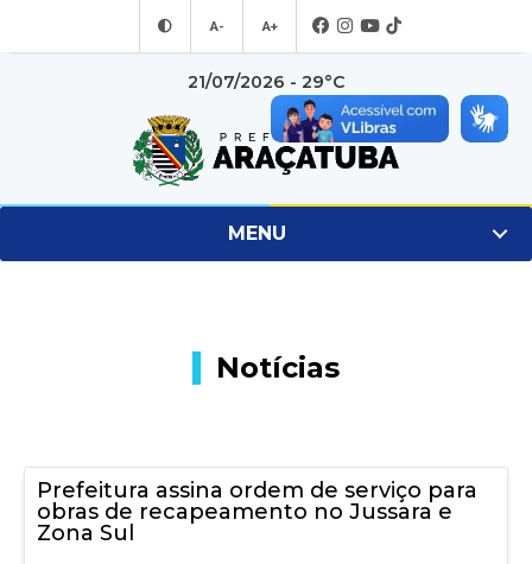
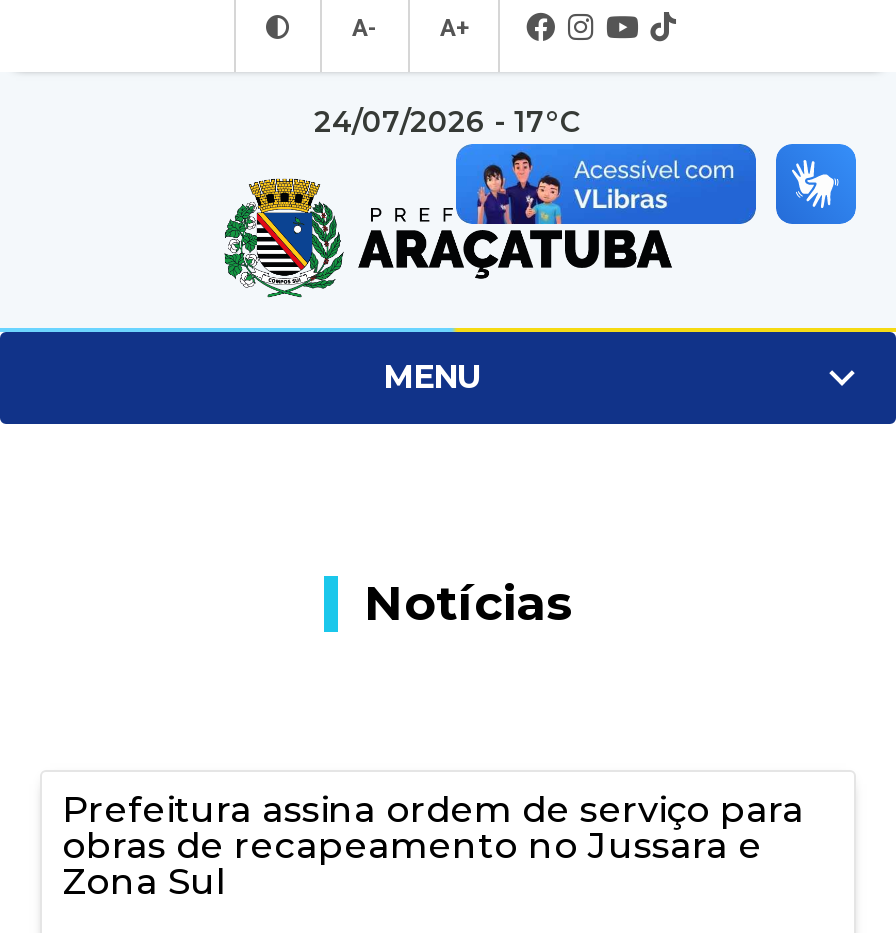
[187,71,345,93] 21/07/2026 - 29°C -> [314,104,582,140] 24/07/2026 - 17°C

